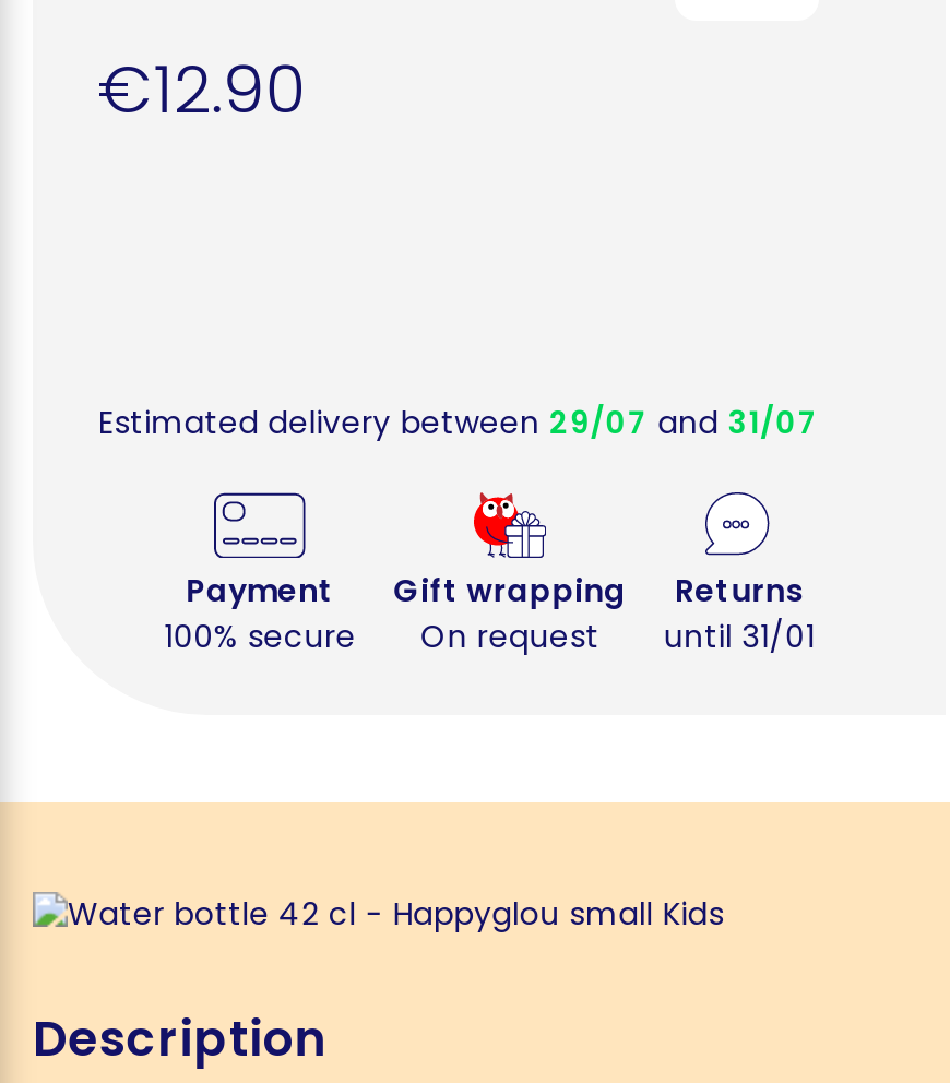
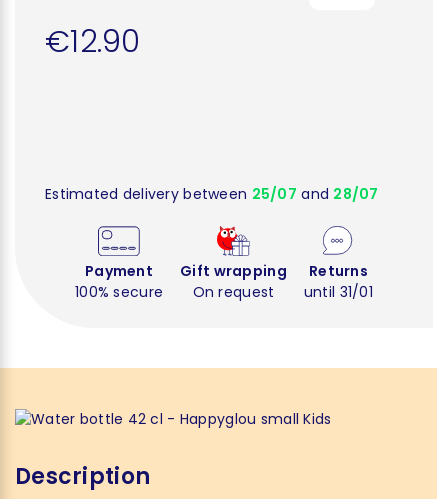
[98,401,819,444] Estimated delivery between 29/07 and 31/07 -> [45,184,379,204] Estimated delivery between 25/07 and 28/07

